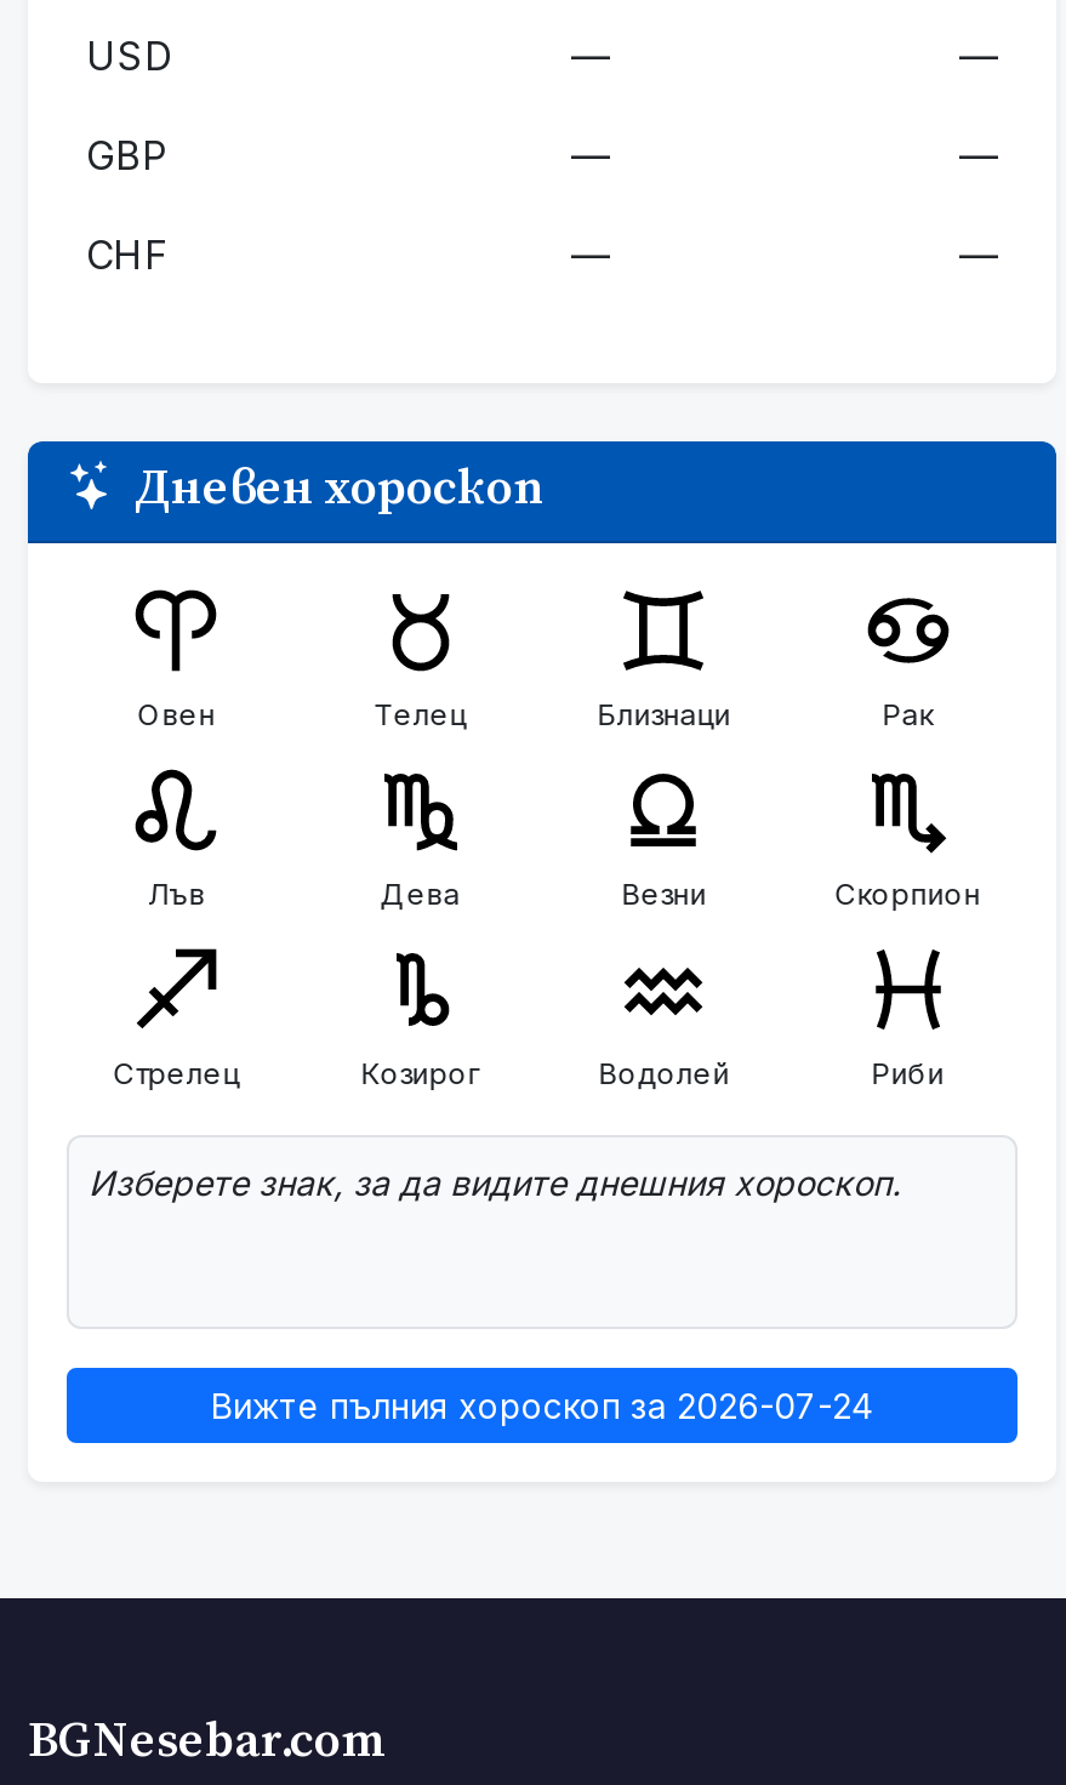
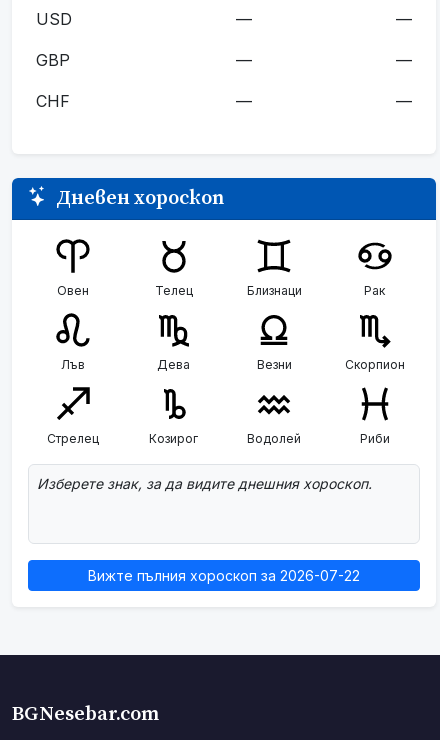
[211,1385,873,1426] Вижте пълния хороскоп за 2026-07-24 -> [88,567,360,584] Вижте пълния хороскоп за 2026-07-22

